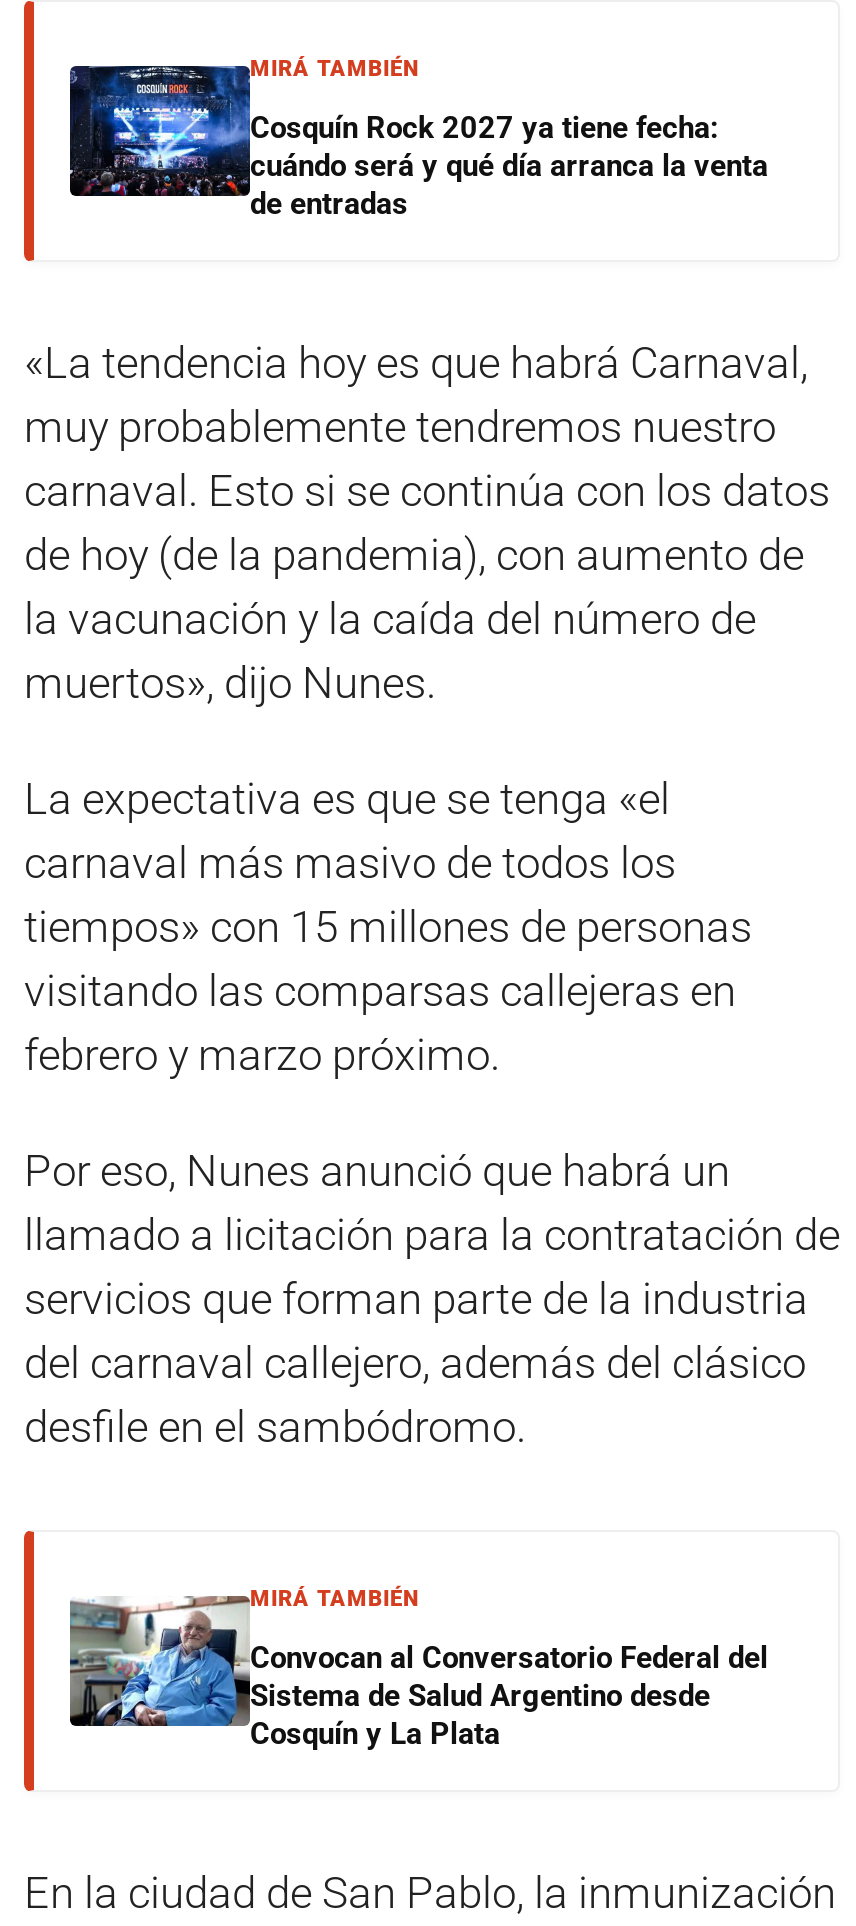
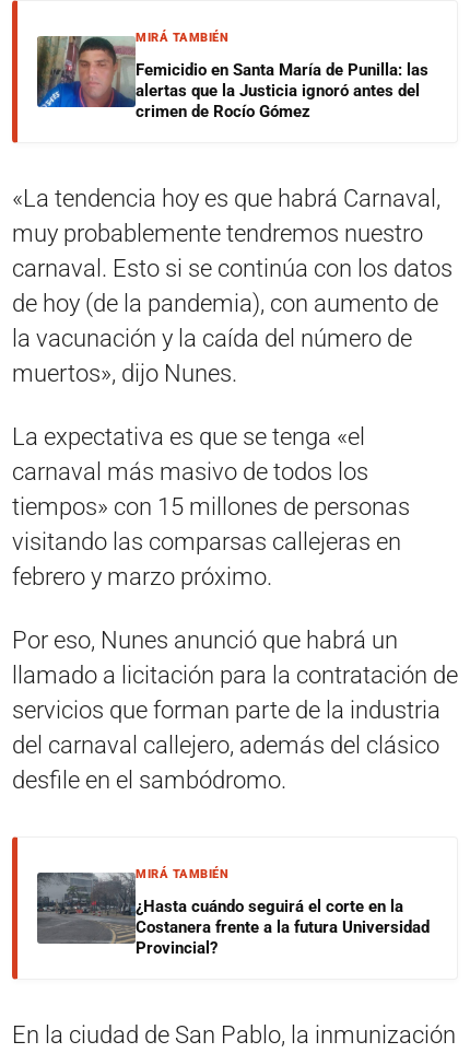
[68,64,768,222] [image] | Cosquín Rock 2027 ya tiene fecha: | cuándo será y qué día arranca la venta | de entradas -> [36,35,428,121] [image] | Femicidio en Santa María de Punilla: las | alertas que la Justicia ignoró antes del | crimen de Rocío Gómez
[70,1596,768,1752] [image] | Convocan al Conversatorio Federal del | Sistema de Salud Argentino desde | Cosquín y La Plata -> [36,871,430,958] [image] | ¿Hasta cuándo seguirá el corte en la | Costanera frente a la futura Universidad | Provincial?

